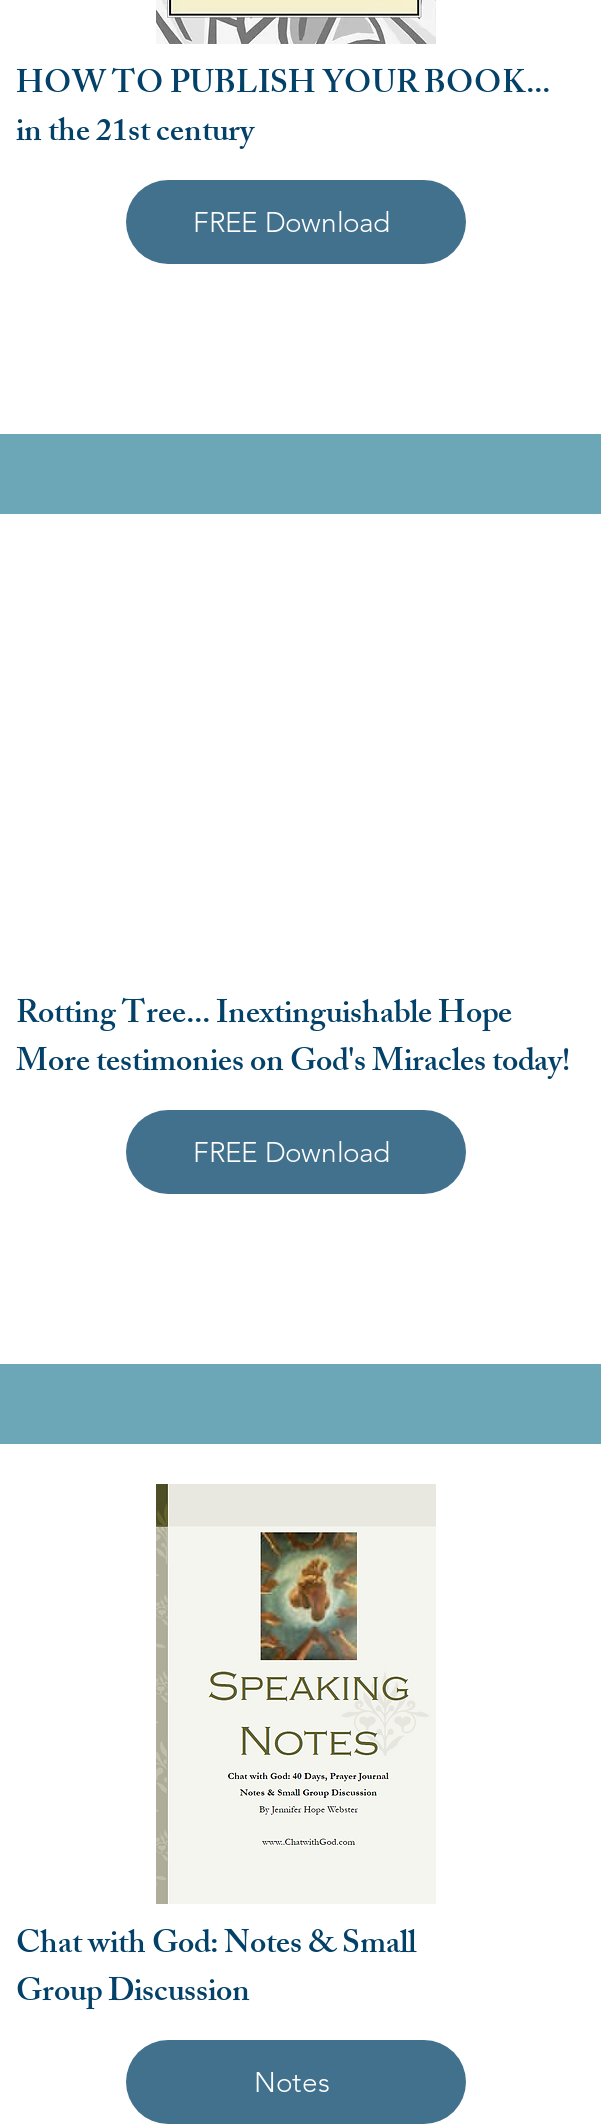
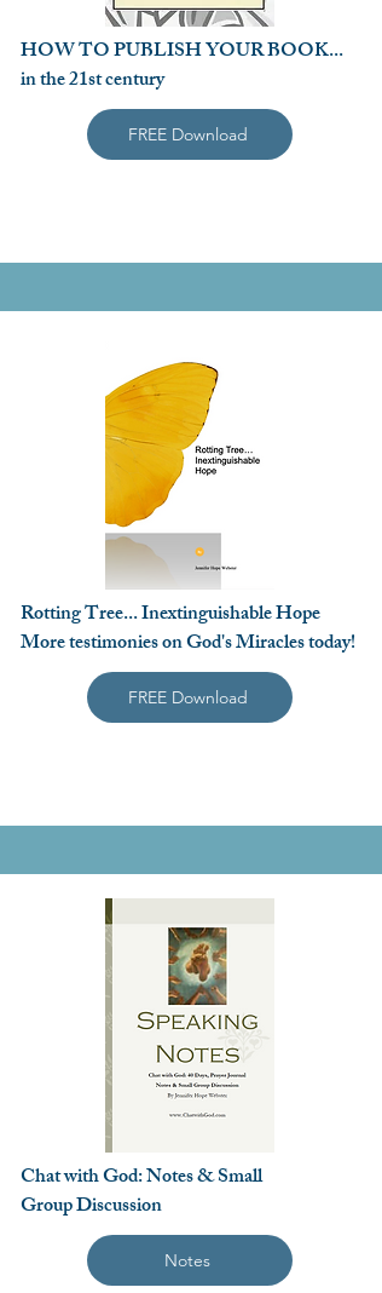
none -> [104,361,261,588] [image]

